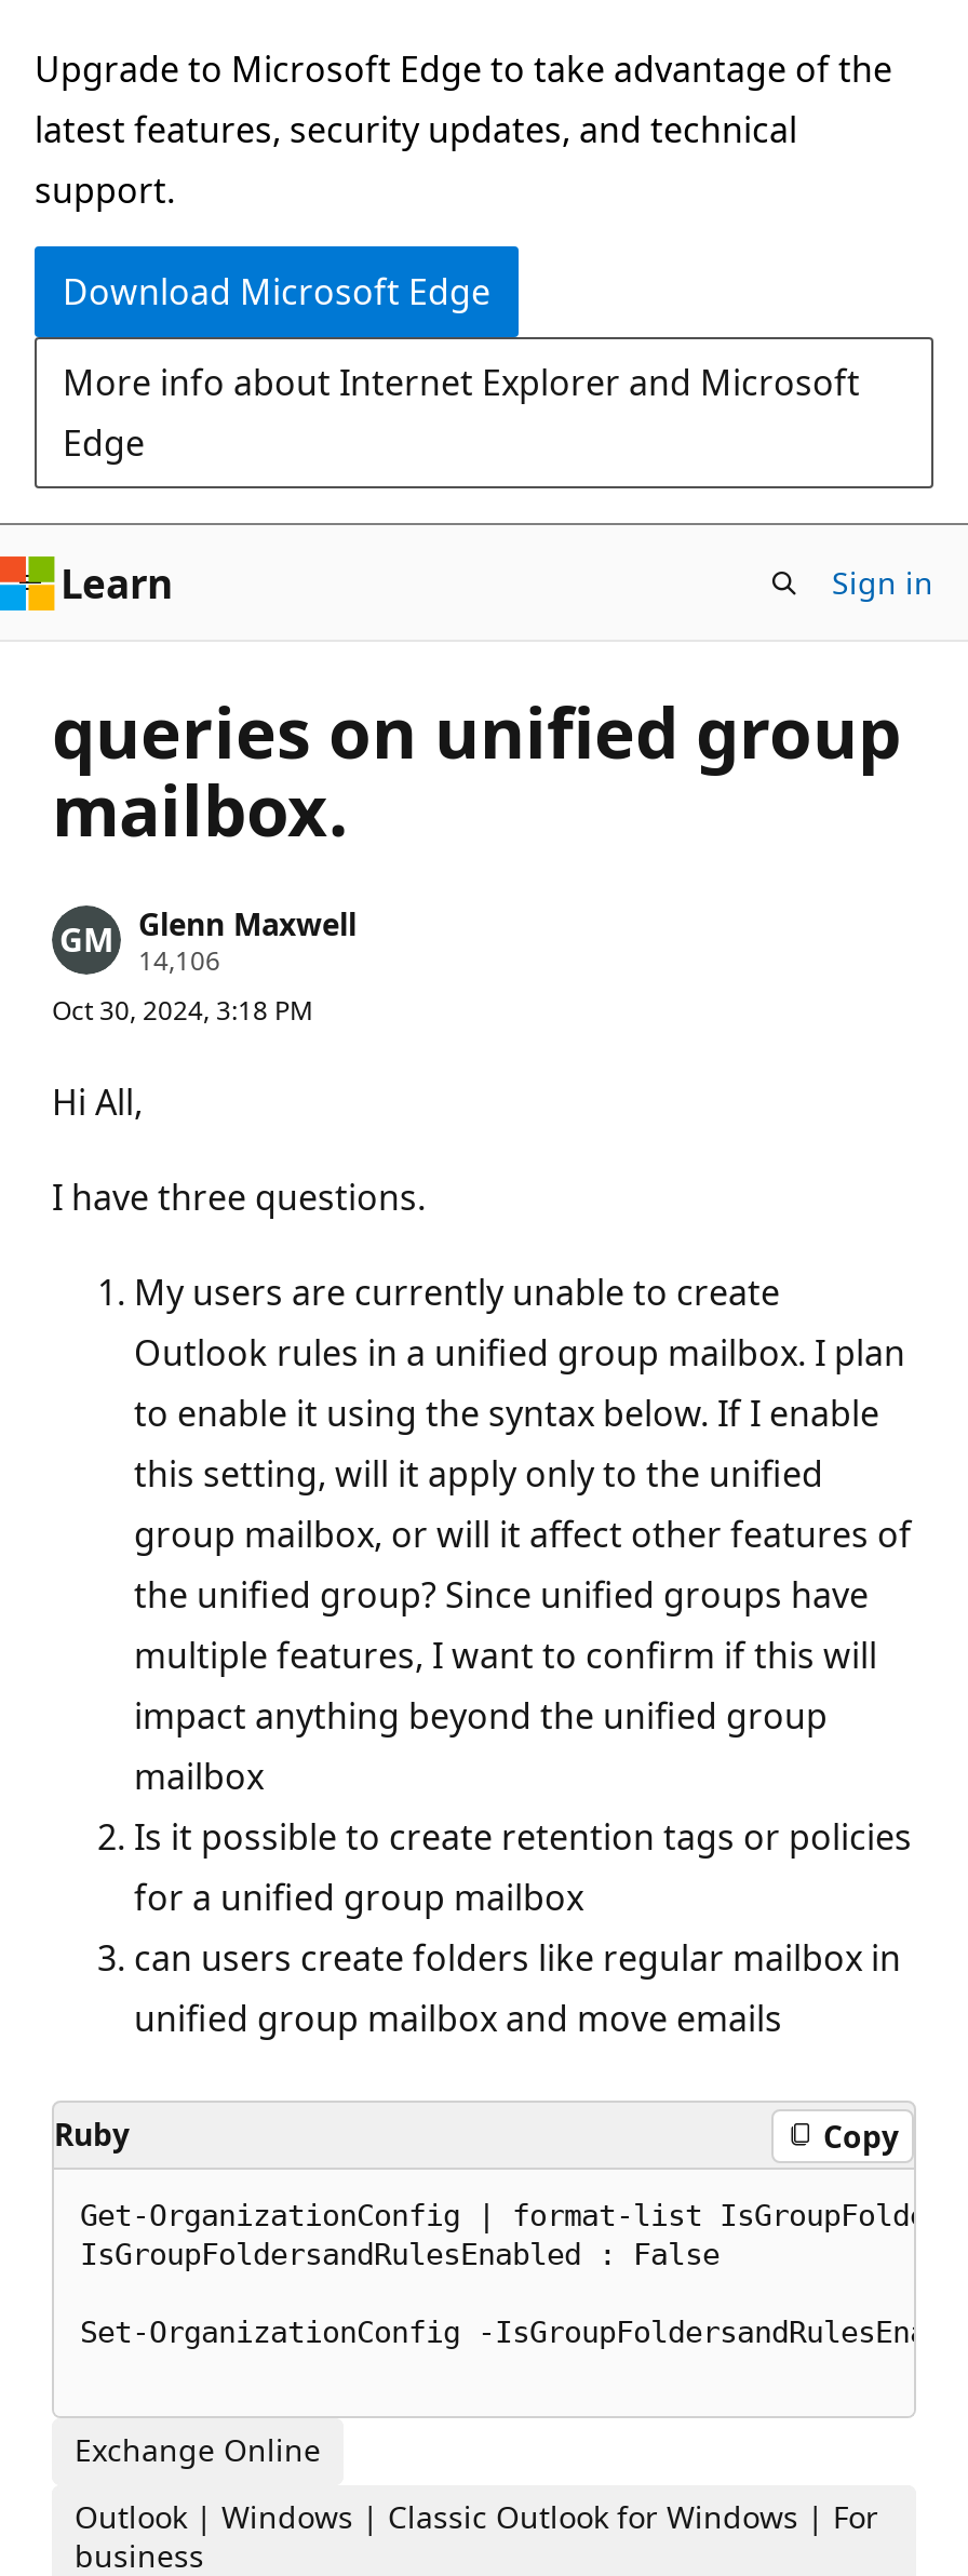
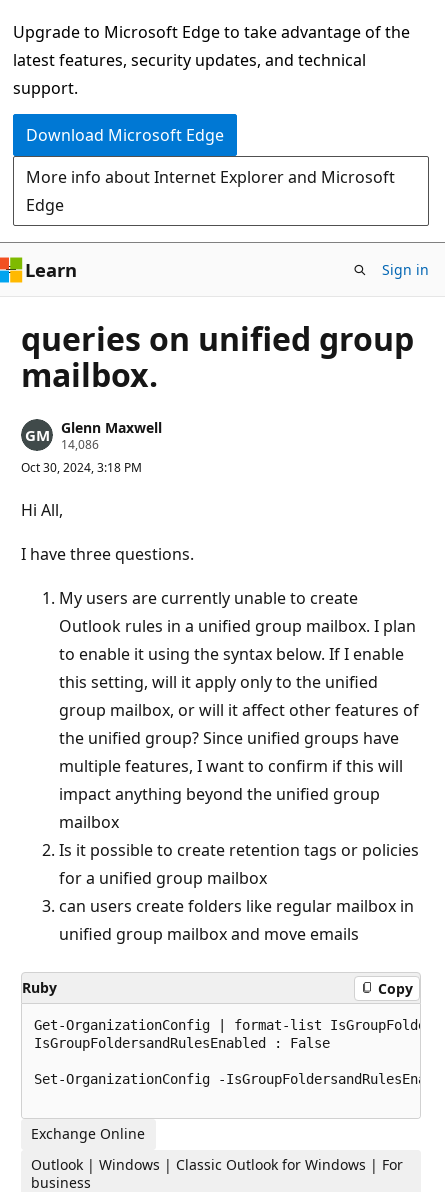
[138,940,233,979] 14,106 R -> [61,435,105,453] 14,086 R

